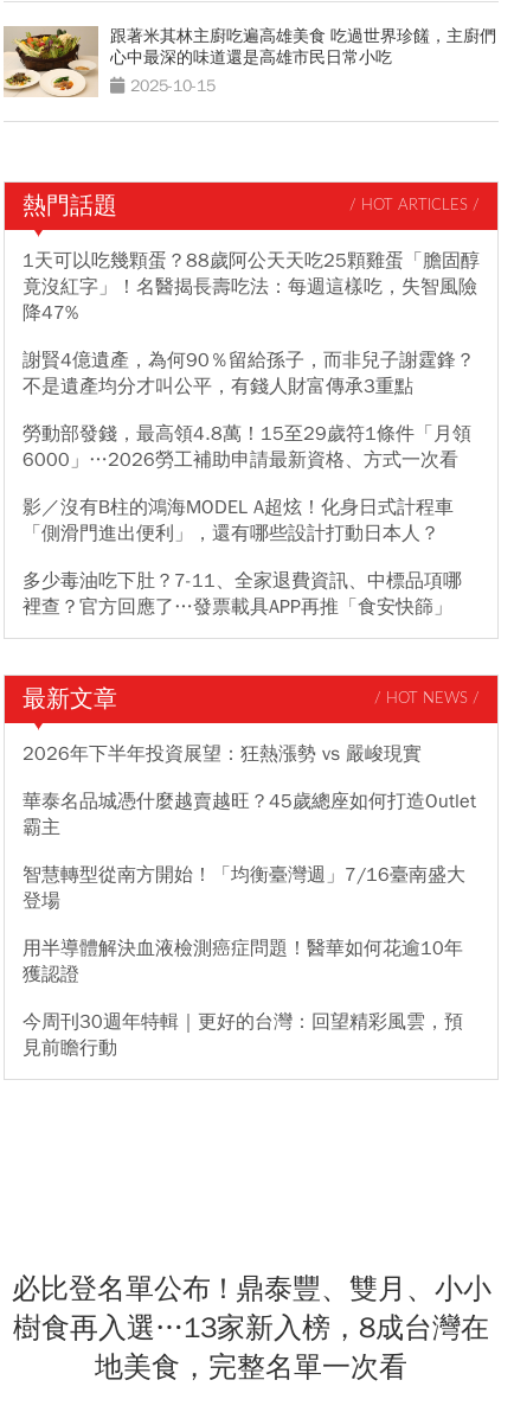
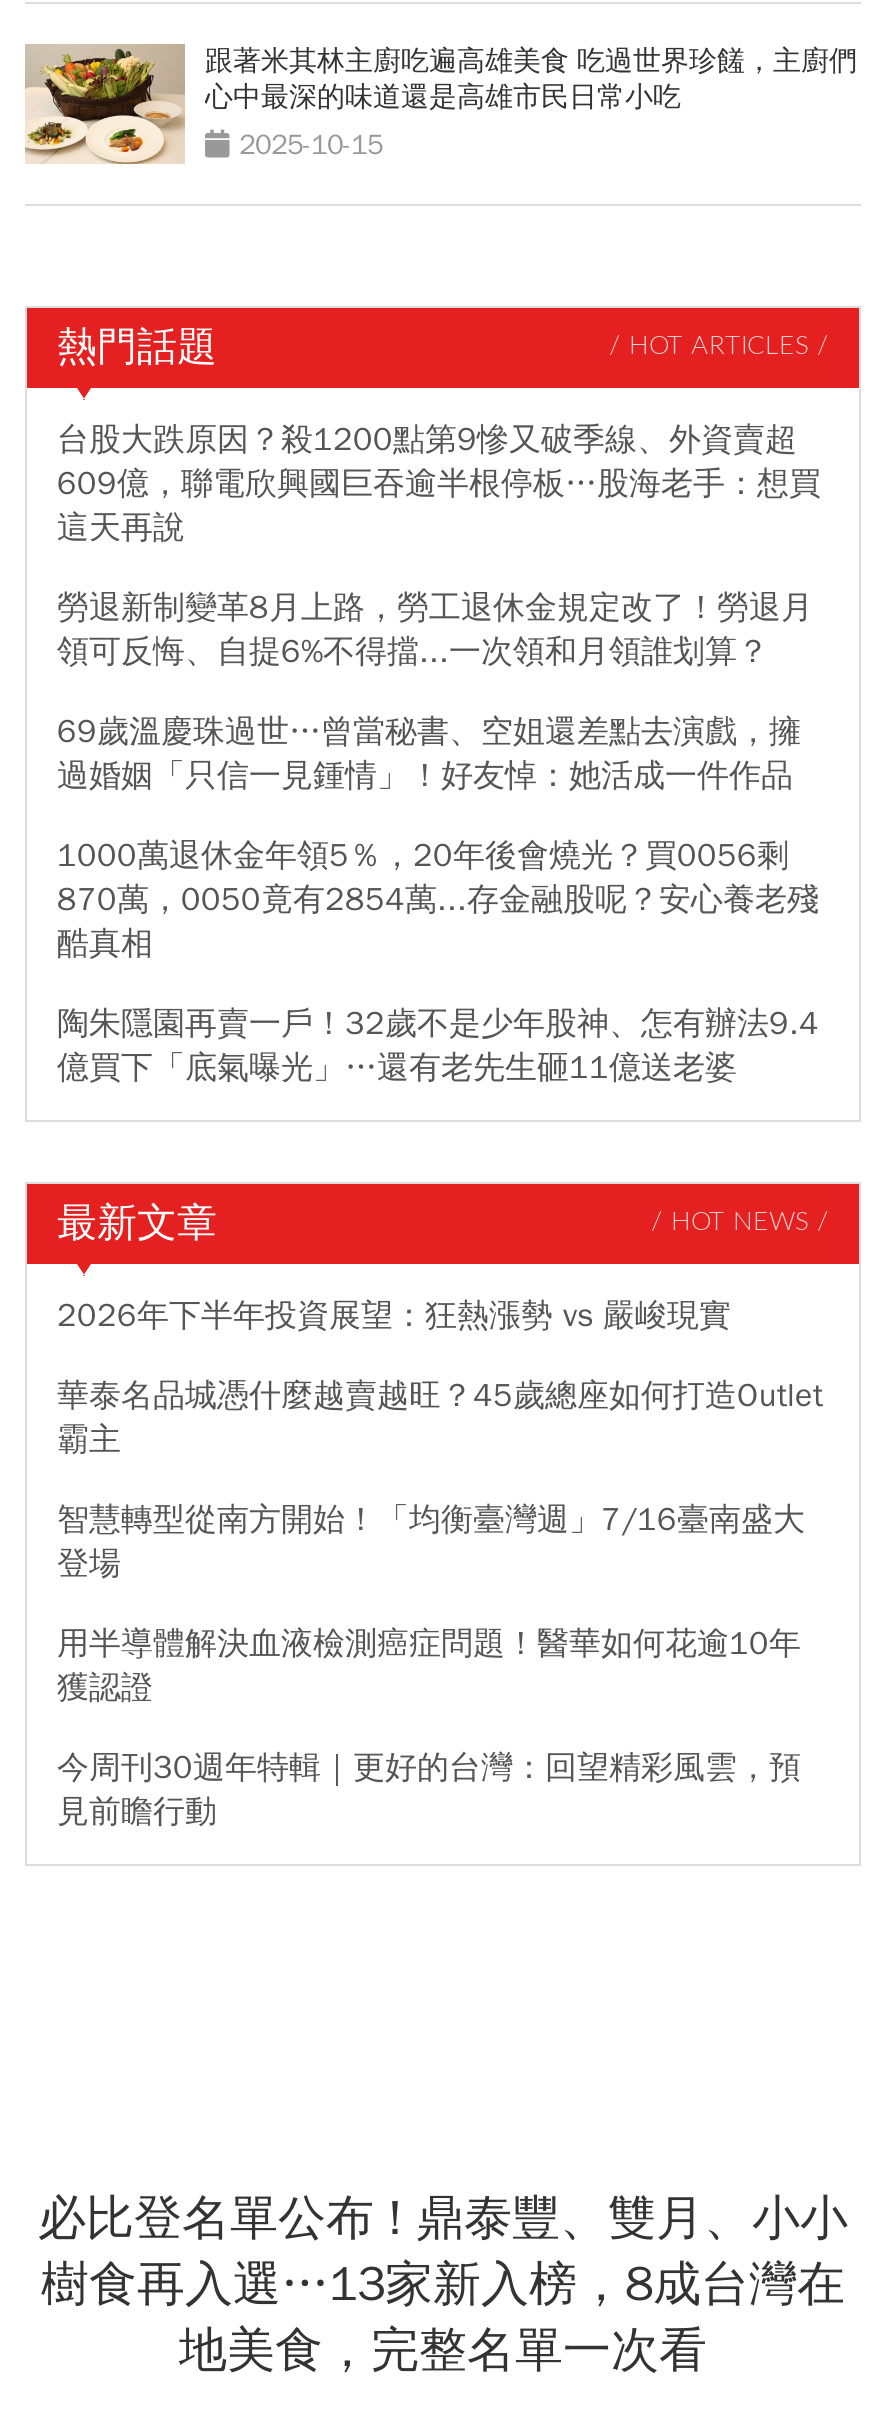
[23,249,480,325] 1天可以吃幾顆蛋？88歲阿公天天吃25顆雞蛋「膽固醇 | 竟沒紅字」！名醫揭長壽吃法：每週這樣吃，失智風險 | 降47% -> [57,420,821,548] 台股大跌原因？殺1200點第9慘又破季線、外資賣超 | 609億，聯電欣興國巨吞逾半根停板…股海老手：想買 | 這天再說
[23,348,475,398] 謝賢4億遺產，為何90％留給孫子，而非兒子謝霆鋒？ | 不是遺產均分才叫公平，有錢人財富傳承3重點 -> [57,588,813,672] 勞退新制變革8月上路，勞工退休金規定改了！勞退月 | 領可反悔、自提6%不得擋...一次領和月領誰划算？
[23,422,471,472] 勞動部發錢，最高領4.8萬！15至29歲符1條件「月領 | 6000」…2026勞工補助申請最新資格、方式一次看 -> [57,712,801,796] 69歲溫慶珠過世…曾當秘書、空姐還差點去演戲，擁 | 過婚姻「只信一見鍾情」！好友悼：她活成一件作品
[23,495,454,545] 影／沒有B柱的鴻海MODEL A超炫！化身日式計程車 | 「側滑門進出便利」，還有哪些設計打動日本人？ -> [57,836,819,964] 1000萬退休金年領5％，20年後會燒光？買0056剩 | 870萬，0050竟有2854萬...存金融股呢？安心養老殘 | 酷真相
[23,569,462,619] 多少毒油吃下肚？7-11、全家退費資訊、中標品項哪 | 裡查？官方回應了…發票載具APP再推「食安快篩」 -> [57,1004,819,1088] 陶朱隱園再賣一戶！32歲不是少年股神、怎有辦法9.4 | 億買下「底氣曝光」…還有老先生砸11億送老婆

